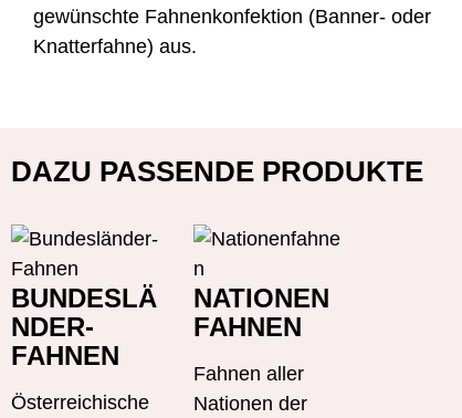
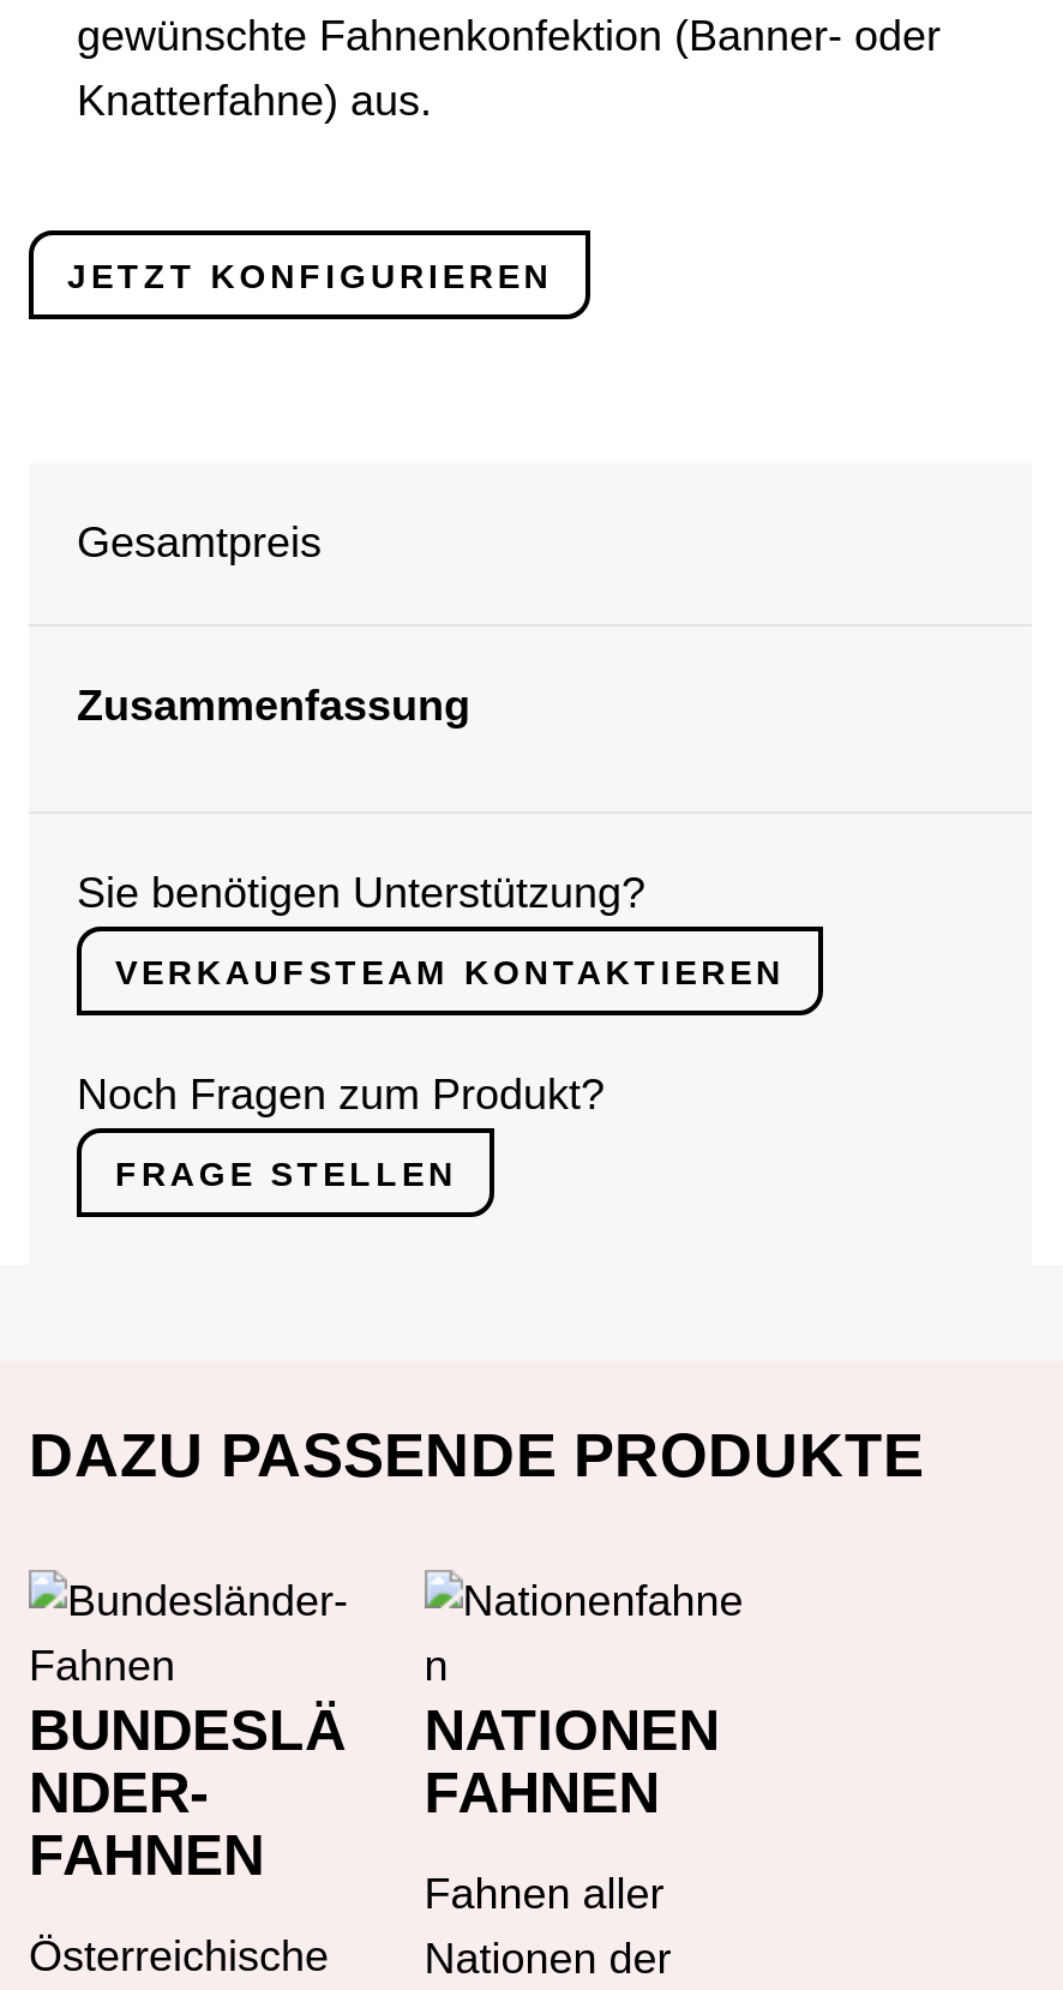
none -> [67,256,552,295] JETZT KONFIGURIEREN
none -> [77,518,470,729] Gesamtpreis | Zusammenfassung
none -> [77,868,785,1192] Sie benötigen Unterstützung? | VERKAUFSTEAM KONTAKTIEREN | Noch Fragen zum Produkt? | FRAGE STELLEN

